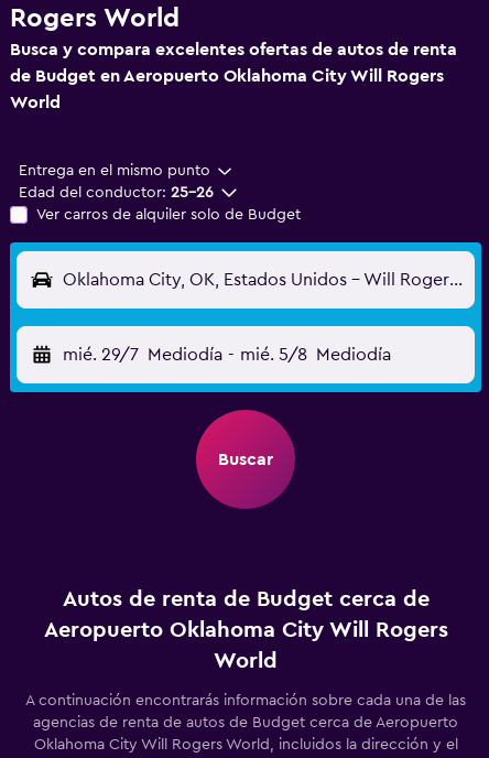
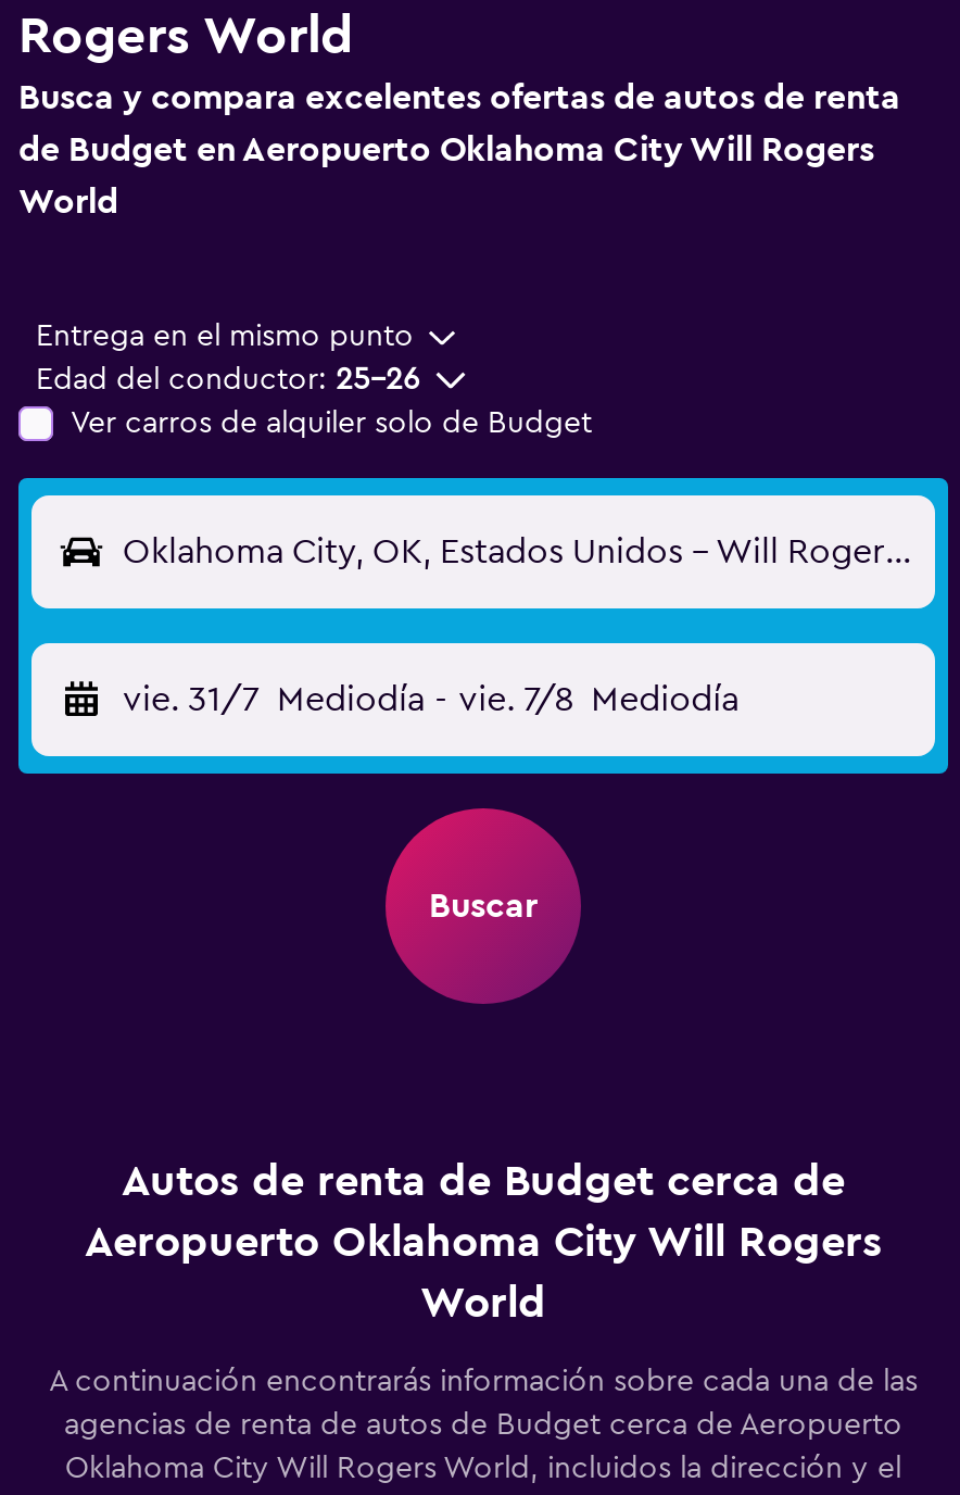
[63,346,391,364] mié. 29/7 Mediodía - mié. 5/8 Mediodía -> [123,682,739,717] vie. 31/7 Mediodía - vie. 7/8 Mediodía

